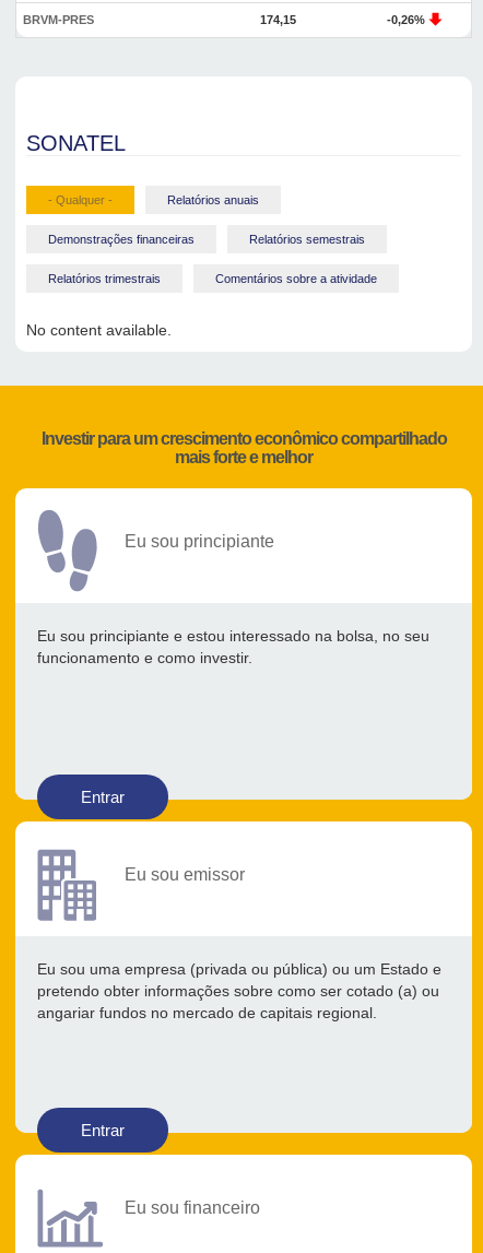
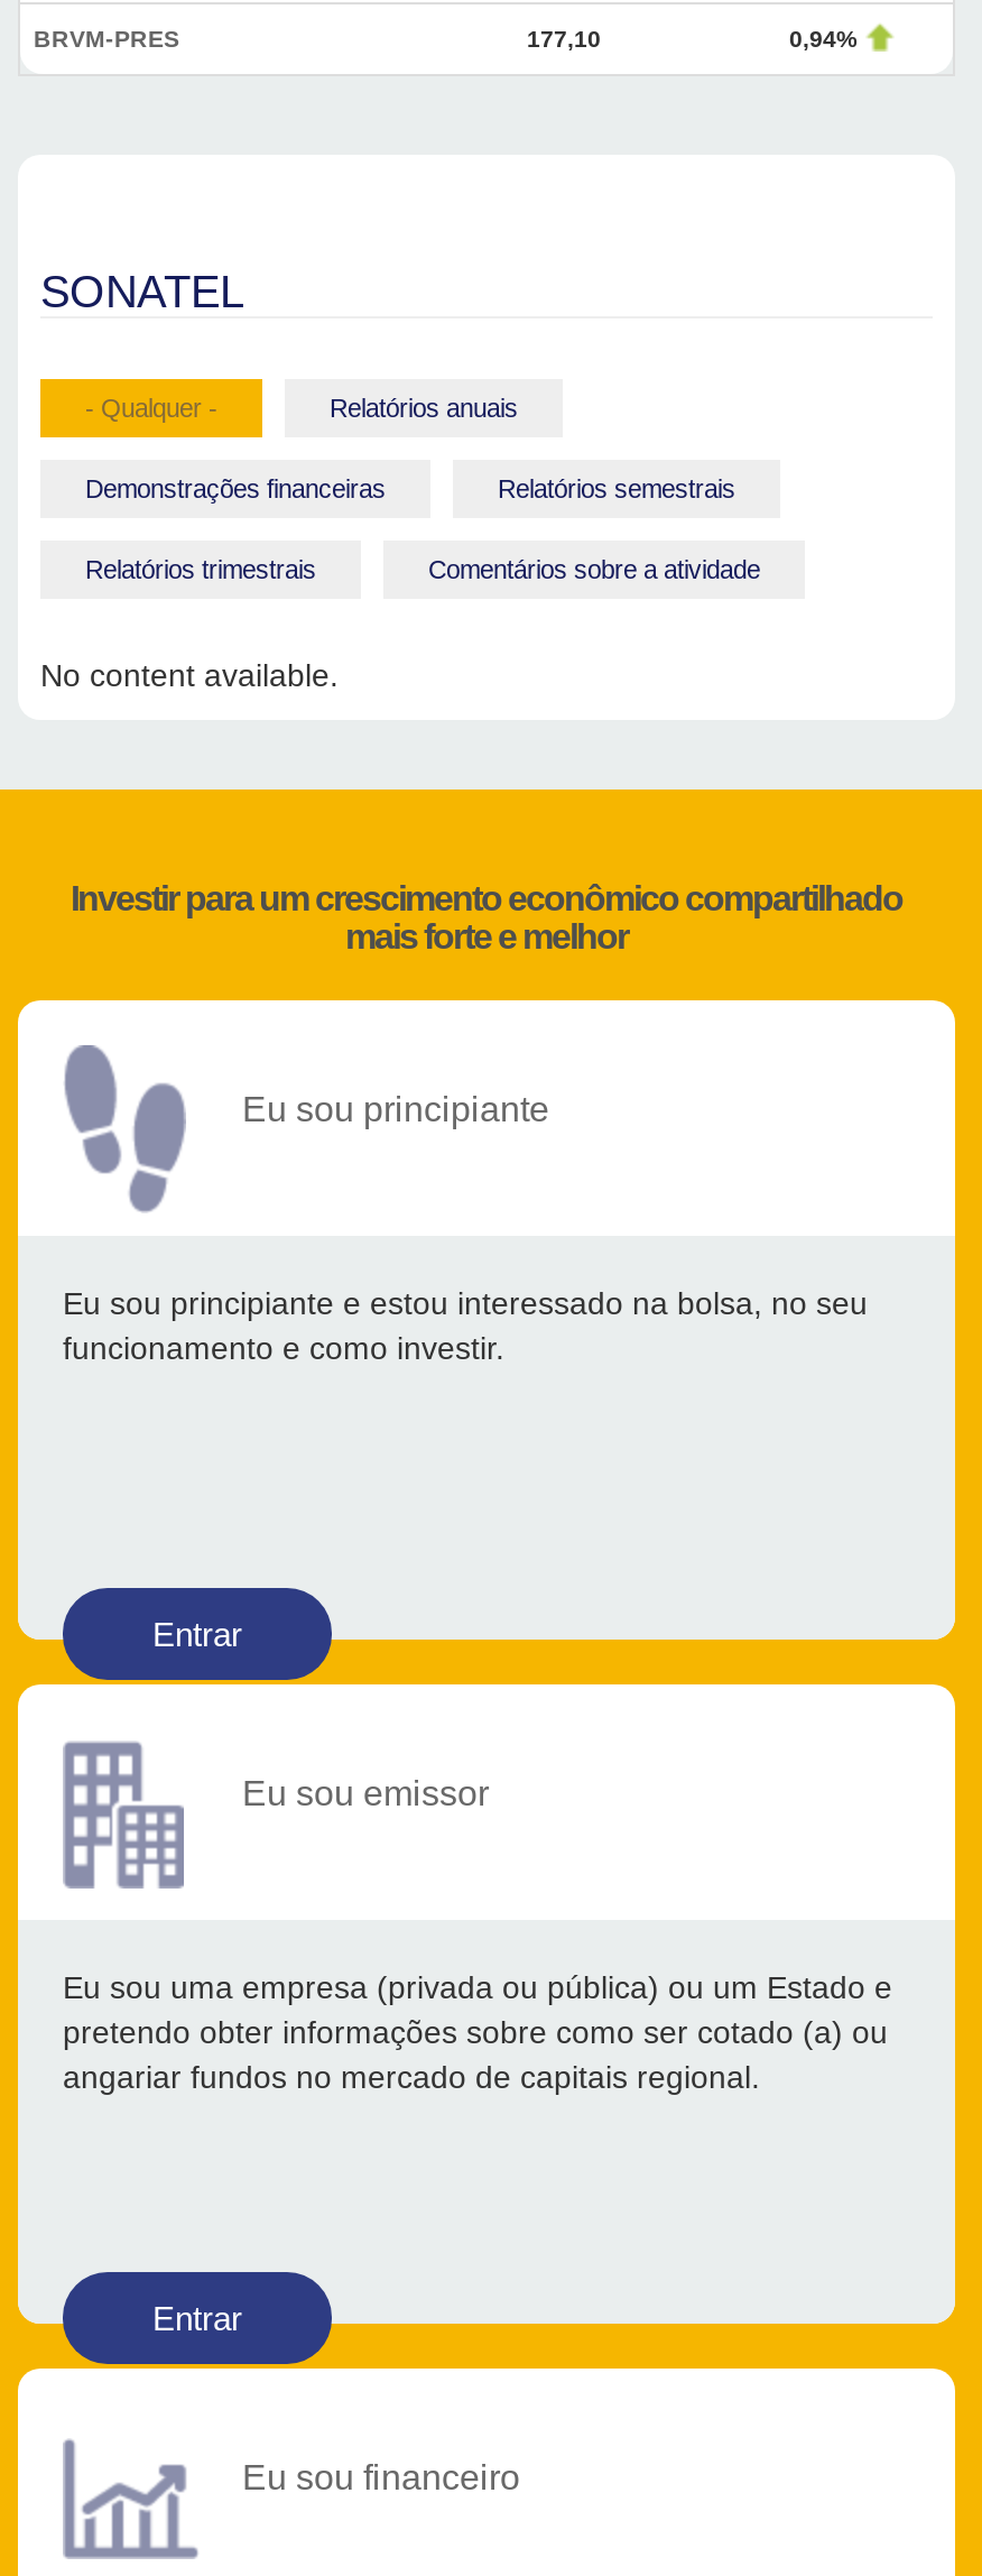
[260,14,296,27] 174,15 -> [527,26,601,52] 177,10
[387,14,428,27] -0,26% -> [789,26,865,52] 0,94%

